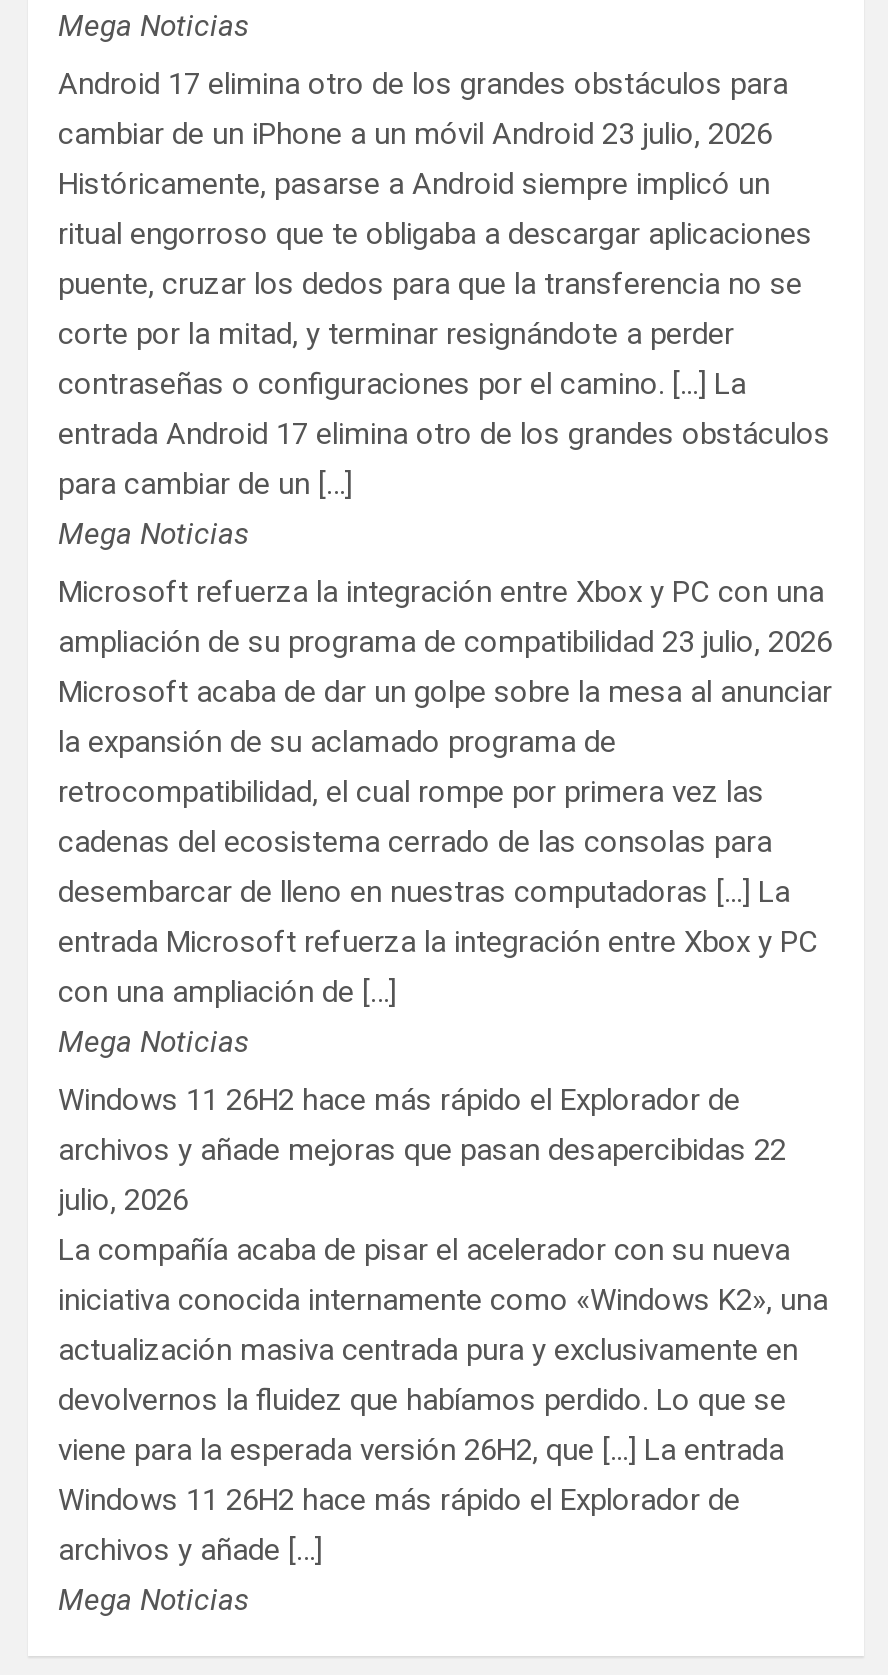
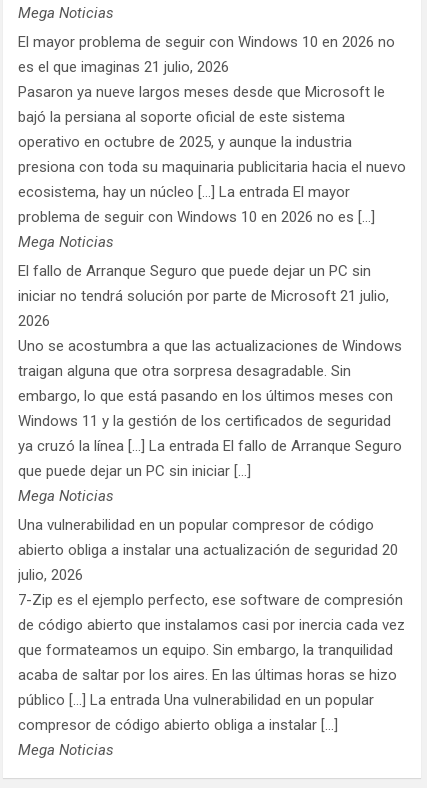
[58,67,830,503] Android 17 elimina otro de los grandes obstáculos para | cambiar de un iPhone a un móvil Android 23 julio, 2026 | Históricamente, pasarse a Android siempre implicó un | ritual engorroso que te obligaba a descargar aplicaciones | puente, cruzar los dedos para que la transferencia no se | corte por la mitad, y terminar resignándote a perder | contraseñas o configuraciones por el camino. [...] La | entrada Android 17 elimina otro de los grandes obstáculos | para cambiar de un […] -> [18,33,406,226] El mayor problema de seguir con Windows 10 en 2026 no | es el que imaginas 21 julio, 2026 | Pasaron ya nueve largos meses desde que Microsoft le | bajó la persiana al soporte oficial de este sistema | operativo en octubre de 2025, y aunque la industria | presiona con toda su maquinaria publicitaria hacia el nuevo | ecosistema, hay un núcleo [...] La entrada El mayor | problema de seguir con Windows 10 en 2026 no es […]
[58,575,832,1011] Microsoft refuerza la integración entre Xbox y PC con una | ampliación de su programa de compatibilidad 23 julio, 2026 | Microsoft acaba de dar un golpe sobre la mesa al anunciar | la expansión de su aclamado programa de | retrocompatibilidad, el cual rompe por primera vez las | cadenas del ecosistema cerrado de las consolas para | desembarcar de lleno en nuestras computadoras [...] La | entrada Microsoft refuerza la integración entre Xbox y PC | con una ampliación de […] -> [18,262,402,480] El fallo de Arranque Seguro que puede dejar un PC sin | iniciar no tendrá solución por parte de Microsoft 21 julio, | 2026 | Uno se acostumbra a que las actualizaciones de Windows | traigan alguna que otra sorpresa desagradable. Sin | embargo, lo que está pasando en los últimos meses con | Windows 11 y la gestión de los certificados de seguridad | ya cruzó la línea [...] La entrada El fallo de Arranque Seguro | que puede dejar un PC sin iniciar […]
[58,1083,786,1169] Windows 11 26H2 hace más rápido el Explorador de | archivos y añade mejoras que pasan desapercibidas 22 -> [18,516,398,559] Una vulnerabilidad en un popular compresor de código | abierto obliga a instalar una actualización de seguridad 20
[58,1233,828,1569] La compañía acaba de pisar el acelerador con su nueva | iniciativa conocida internamente como «Windows K2», una | actualización masiva centrada pura y exclusivamente en | devolvernos la fluidez que habíamos perdido. Lo que se | viene para la esperada versión 26H2, que [...] La entrada | Windows 11 26H2 hace más rápido el Explorador de | archivos y añade […] -> [18,591,405,734] 7-Zip es el ejemplo perfecto, ese software de compresión | de código abierto que instalamos casi por inercia cada vez | que formateamos un equipo. Sin embargo, la tranquilidad | acaba de saltar por los aires. En las últimas horas se hizo | público [...] La entrada Una vulnerabilidad en un popular | compresor de código abierto obliga a instalar […]

